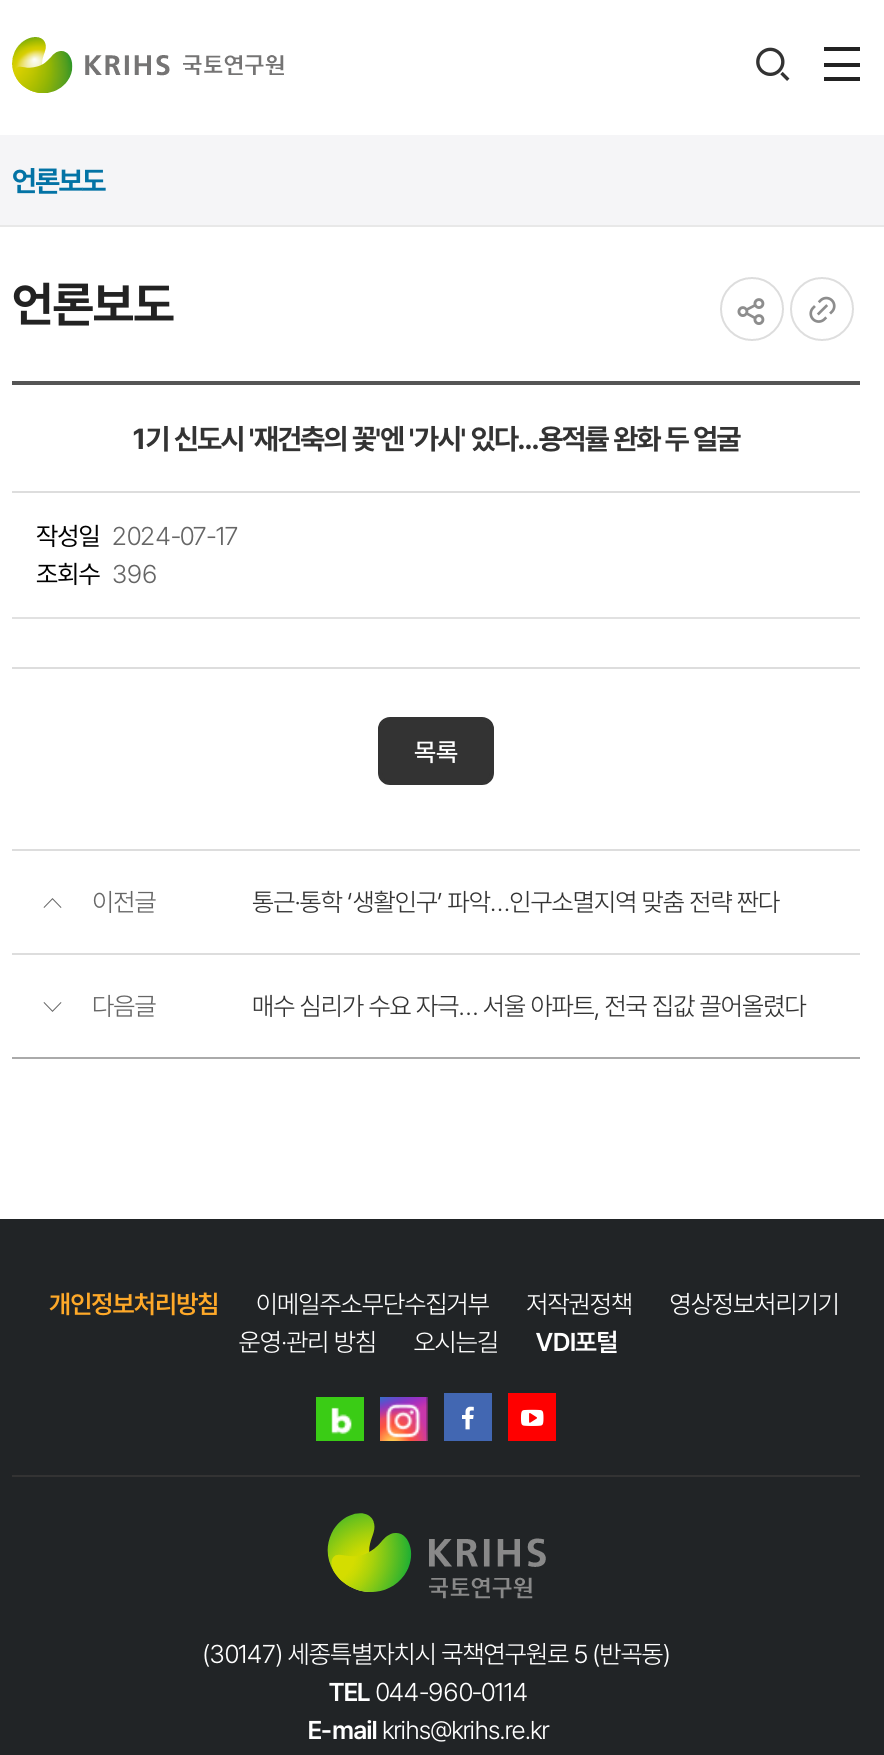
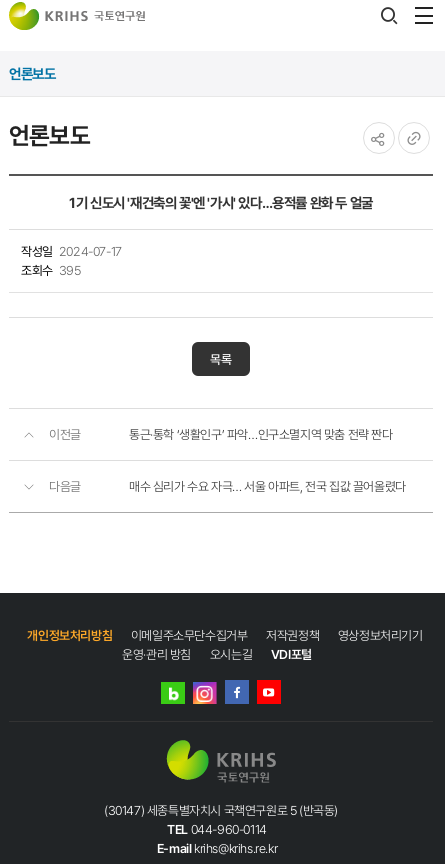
[36,559,157,589] 조회수 396 -> [21,263,81,278] 조회수 395

